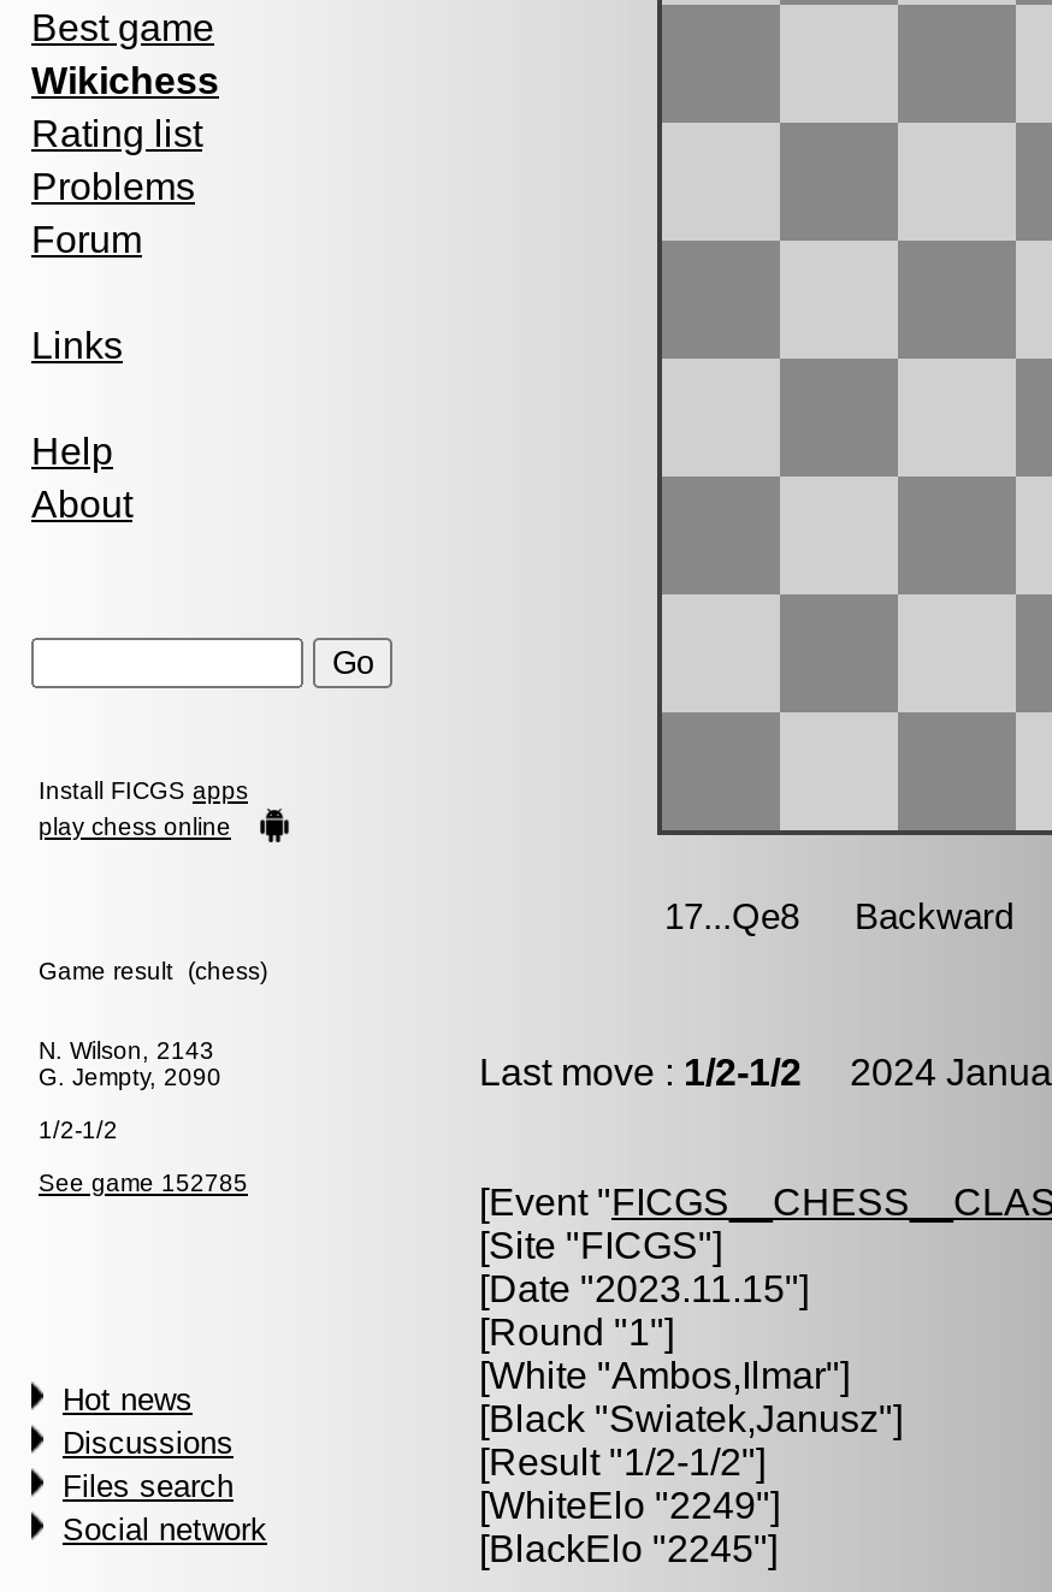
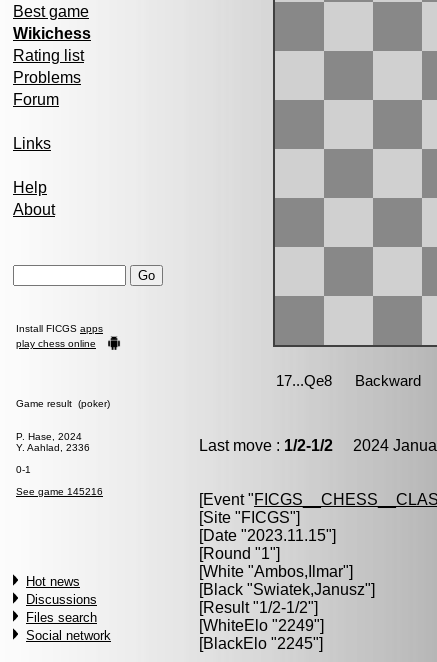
[39,958,267,984] Game result (chess) -> [16,398,110,409] Game result (poker)
[39,1037,221,1090] N. Wilson, 2143 | G. Jempty, 2090 -> [16,431,90,453] P. Hase, 2024 | Y. Aahlad, 2336
[39,1117,118,1143] 1/2-1/2 -> [16,464,31,475] 0-1
[39,1170,248,1196] See game 152785 -> [16,486,103,497] See game 145216

